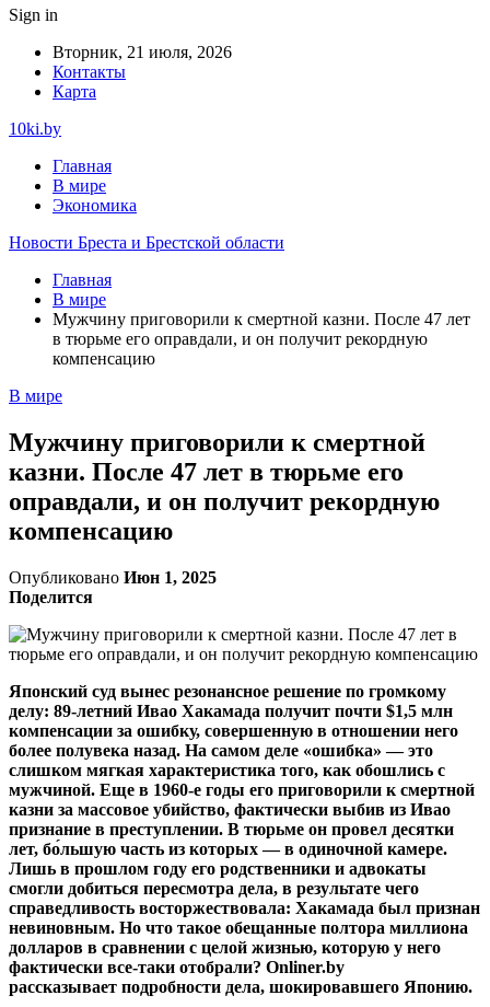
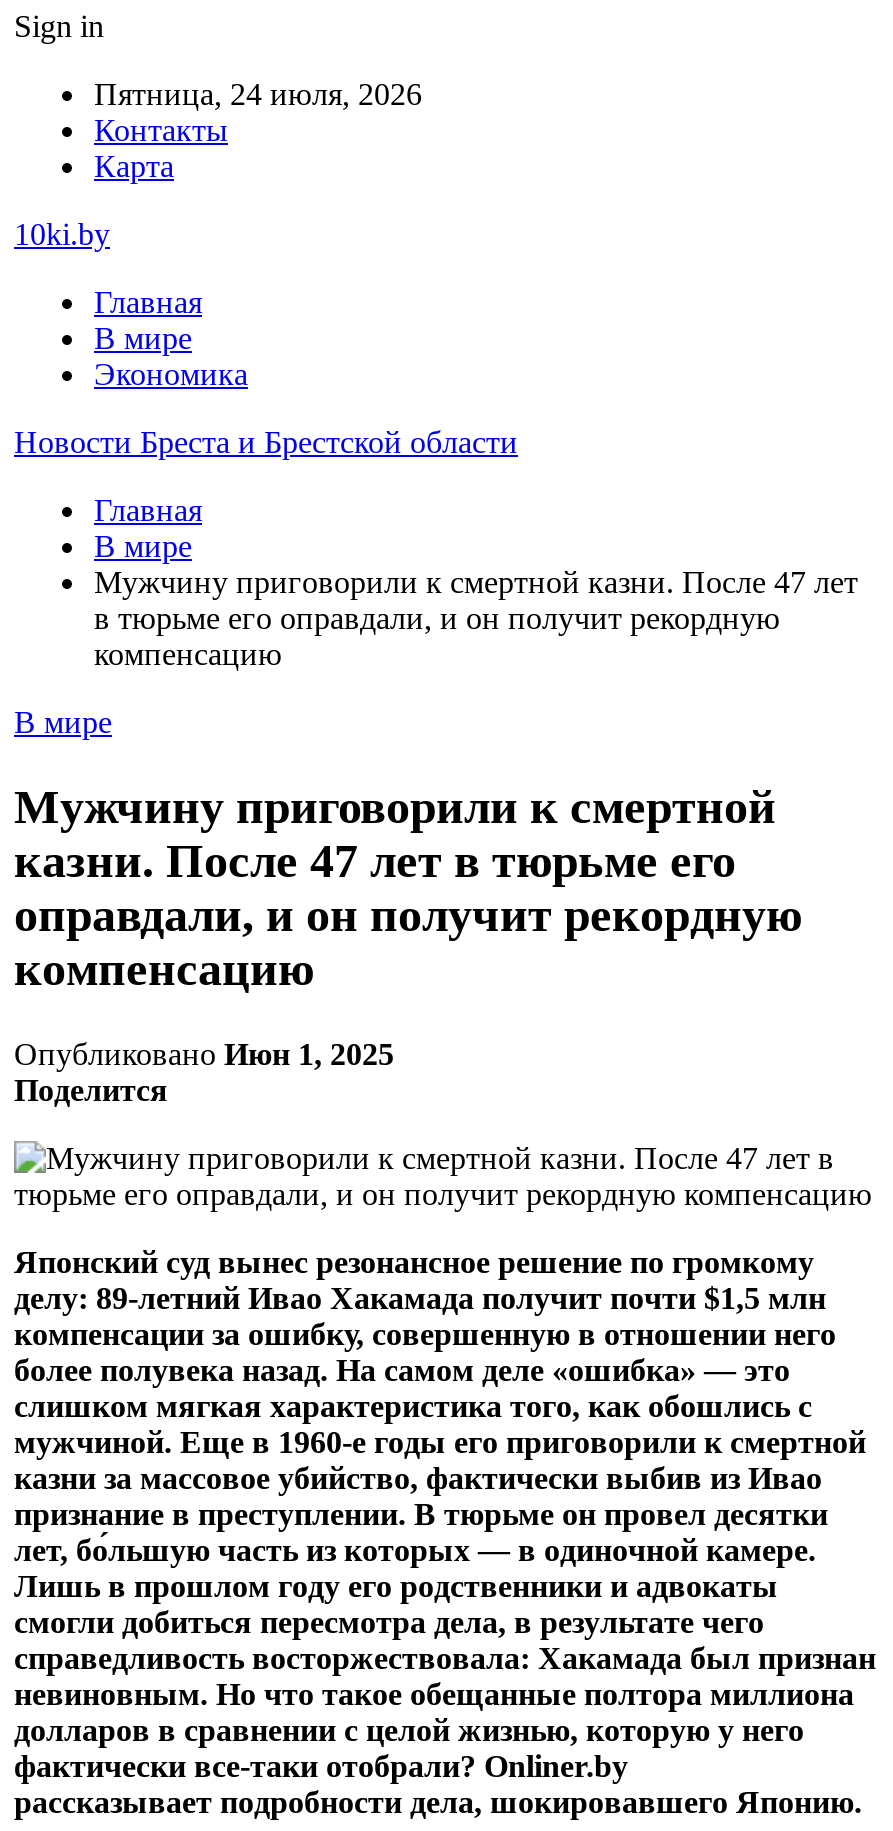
[52,43,232,61] Вторник, 21 июля, 2026 -> [94,77,422,111] Пятница, 24 июля, 2026

